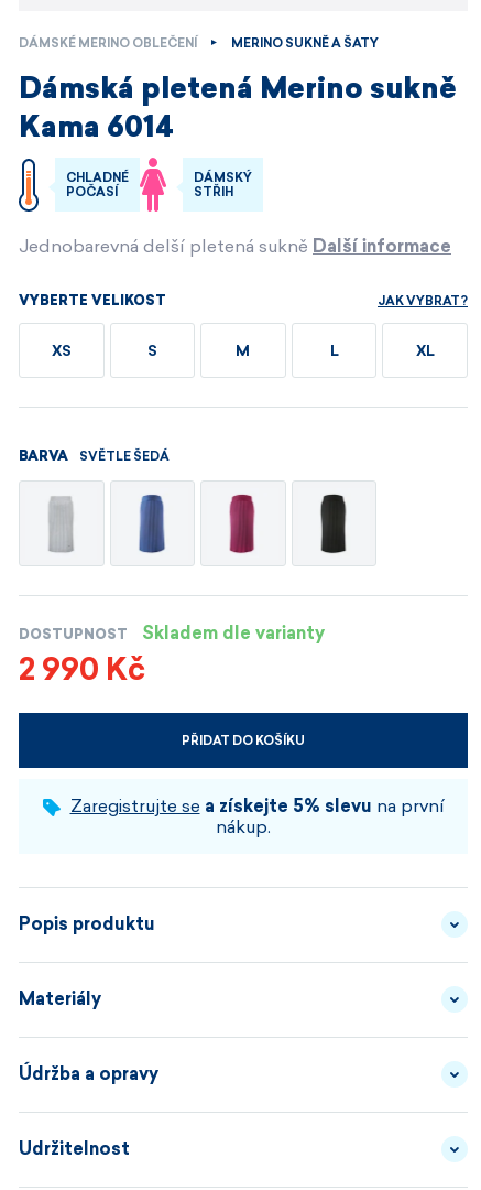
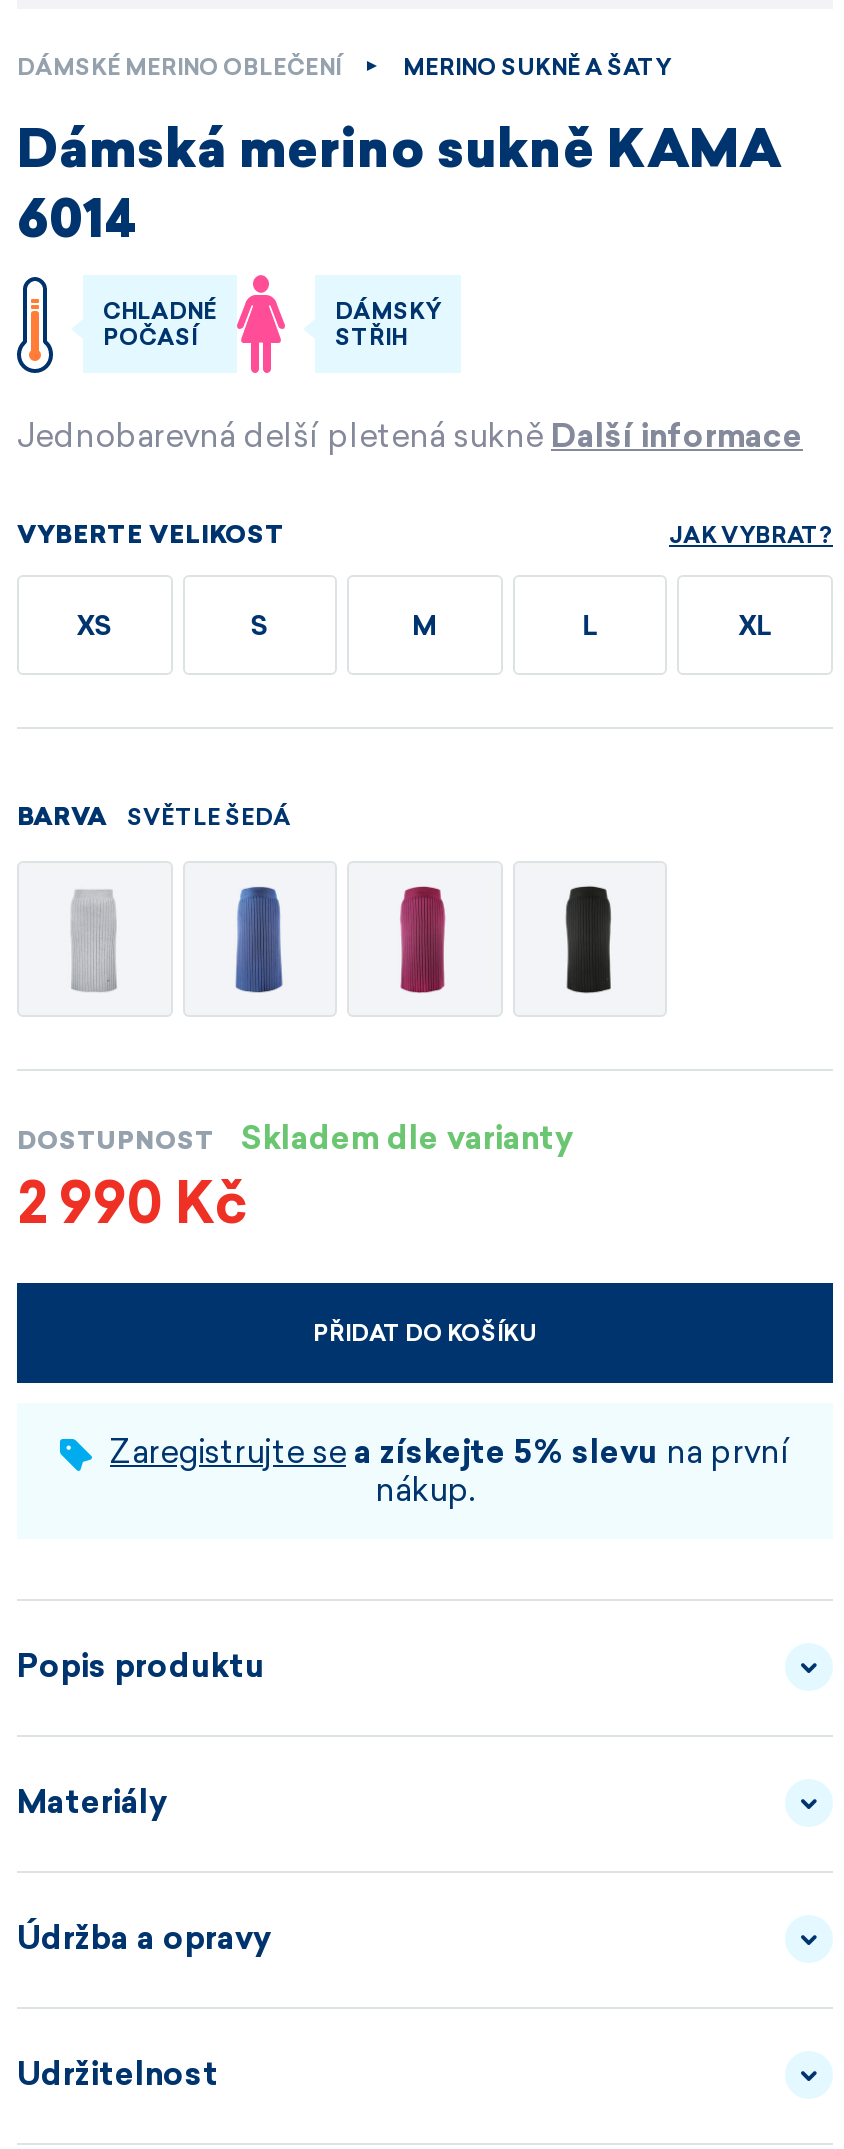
[19,77,457,144] Dámská pletená Merino sukně | Kama 6014 -> [17,128,781,250] Dámská merino sukně KAMA | 6014

